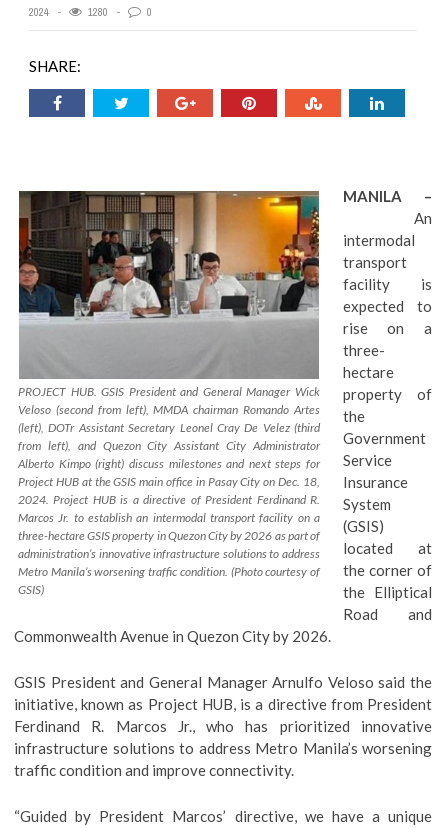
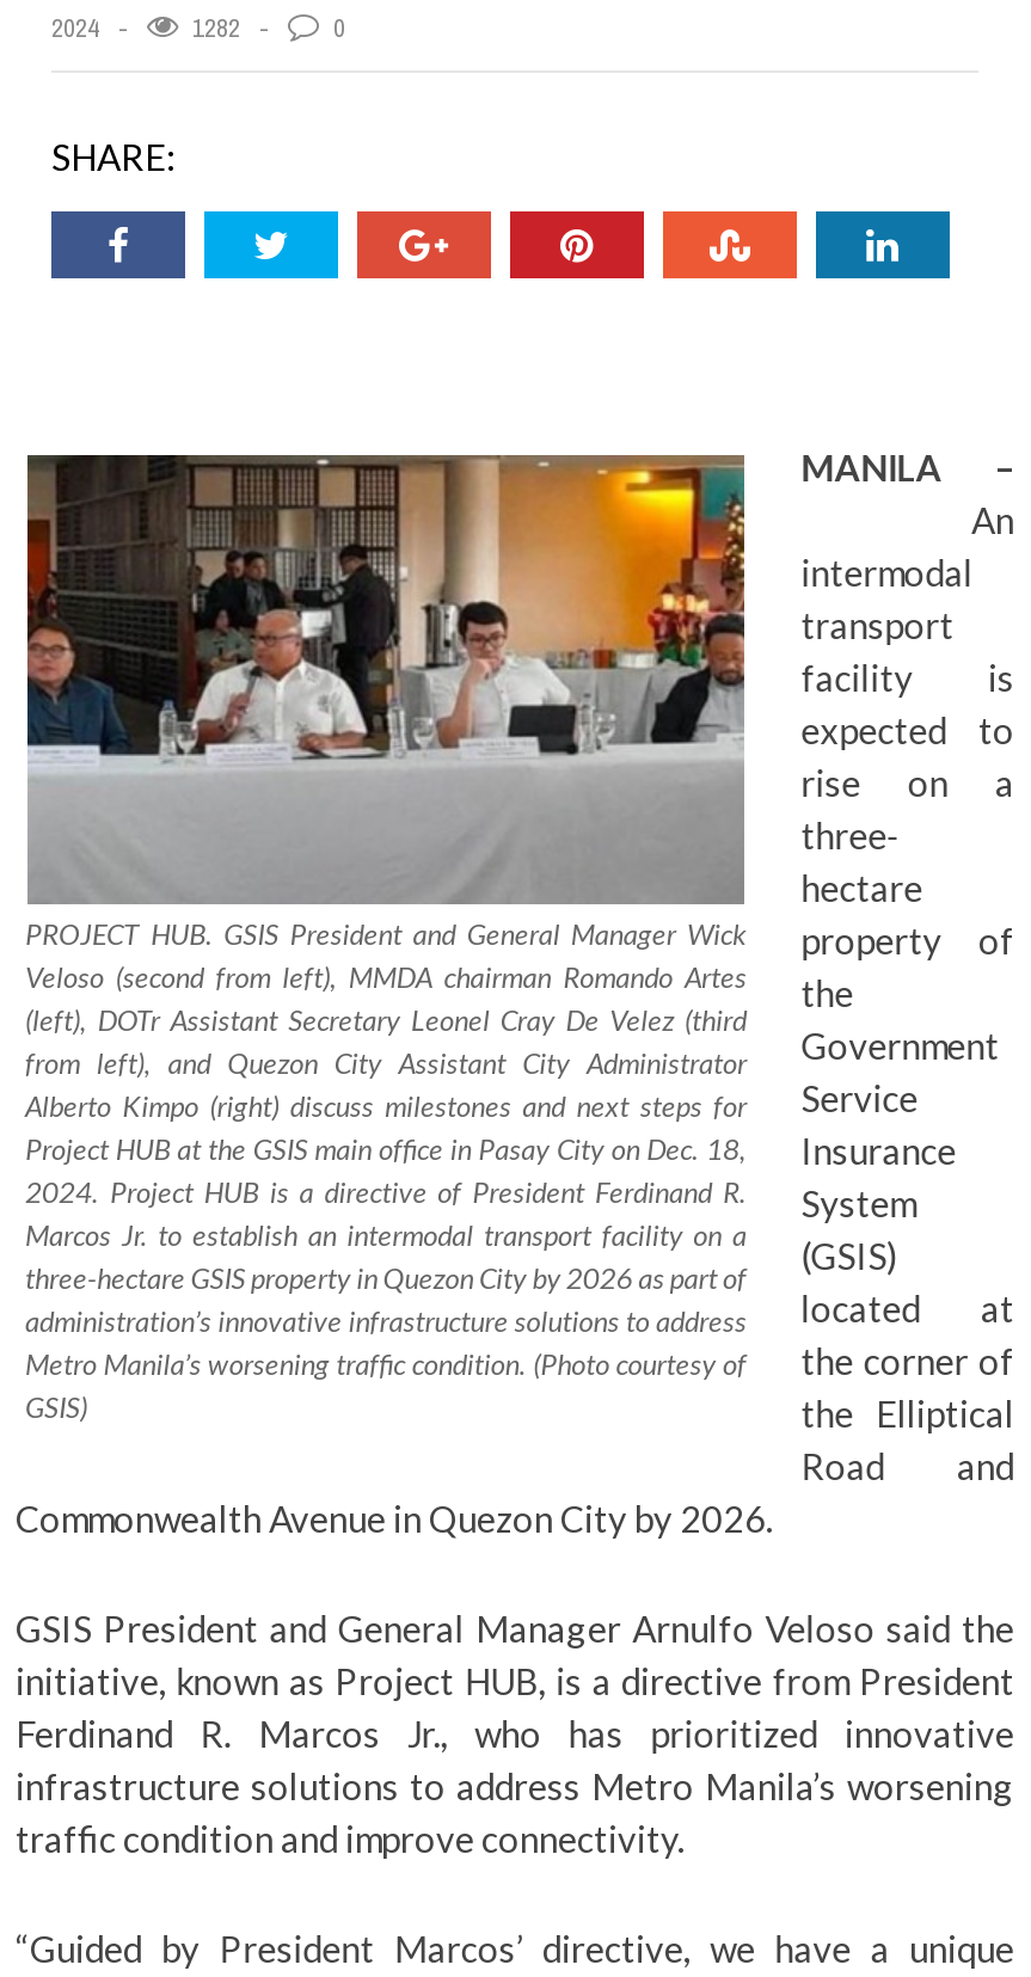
[88,5,108,19] 1280 -> [192,11,240,44] 1282

